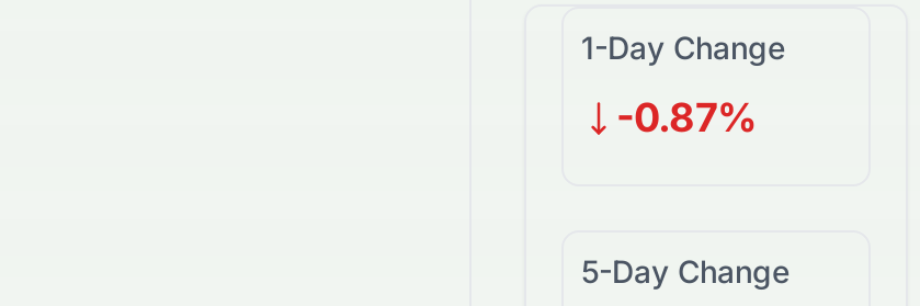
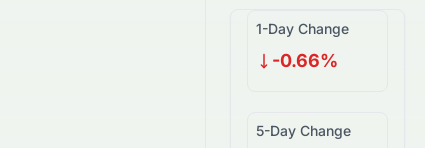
[616,94,757,140] -0.87% -> [272,50,338,71] -0.66%

